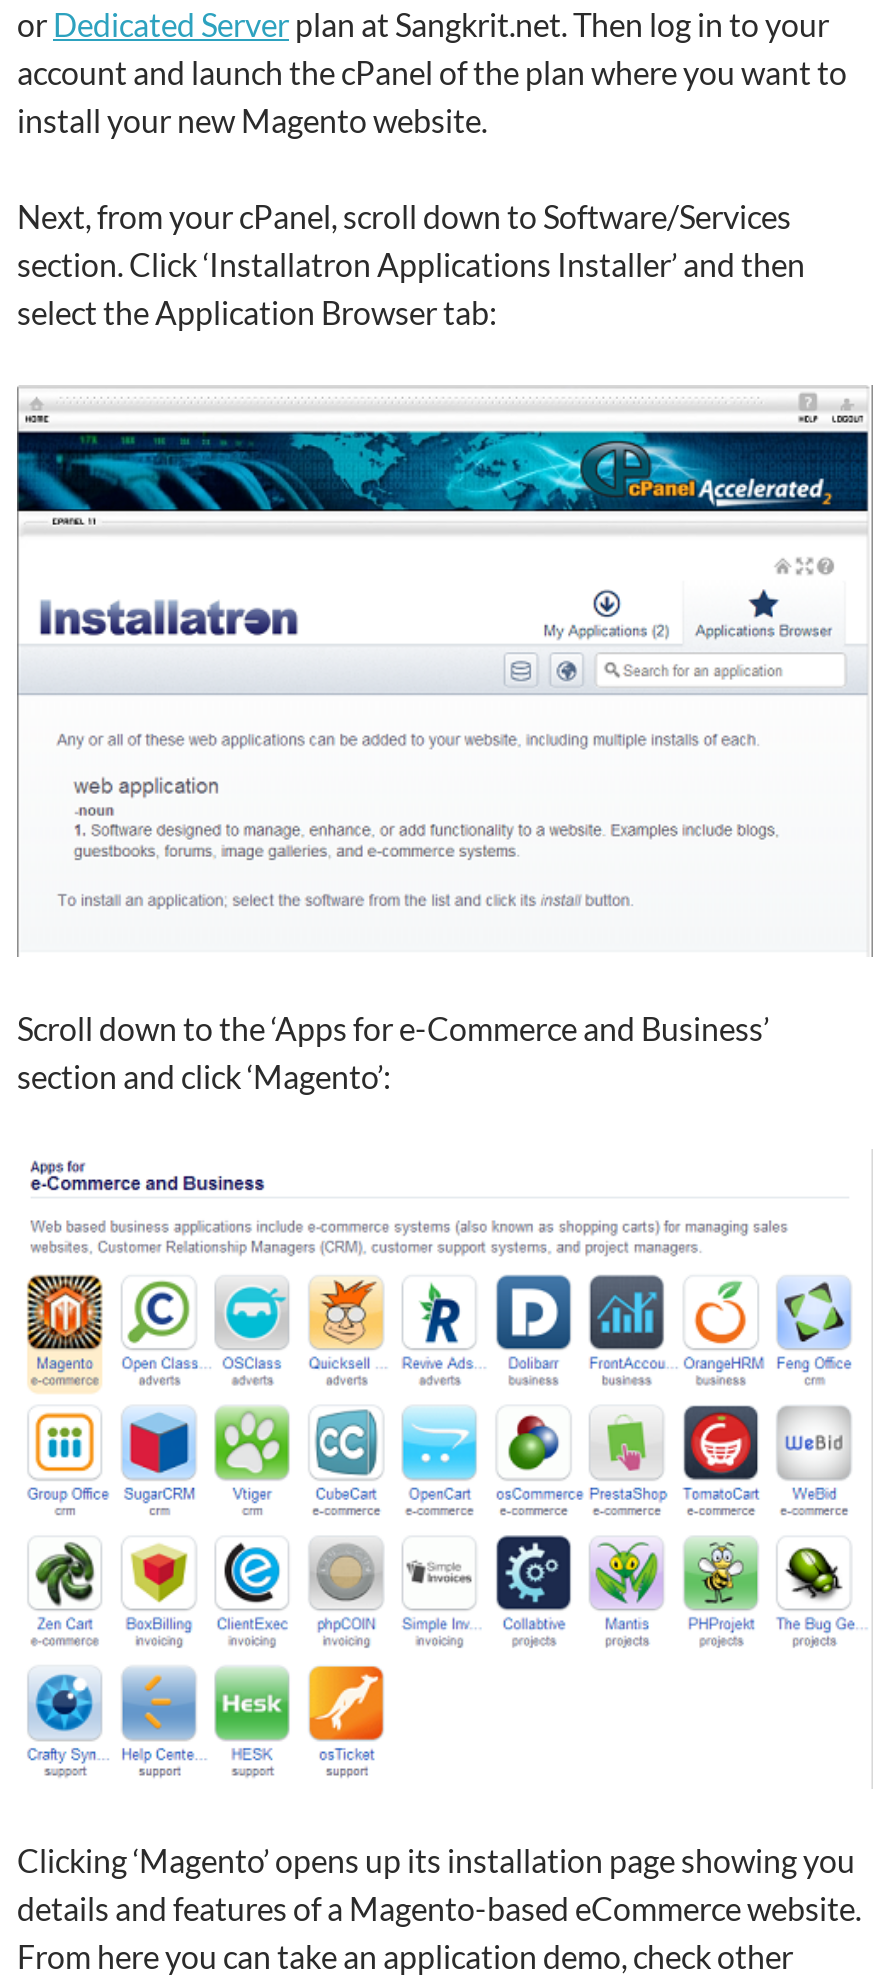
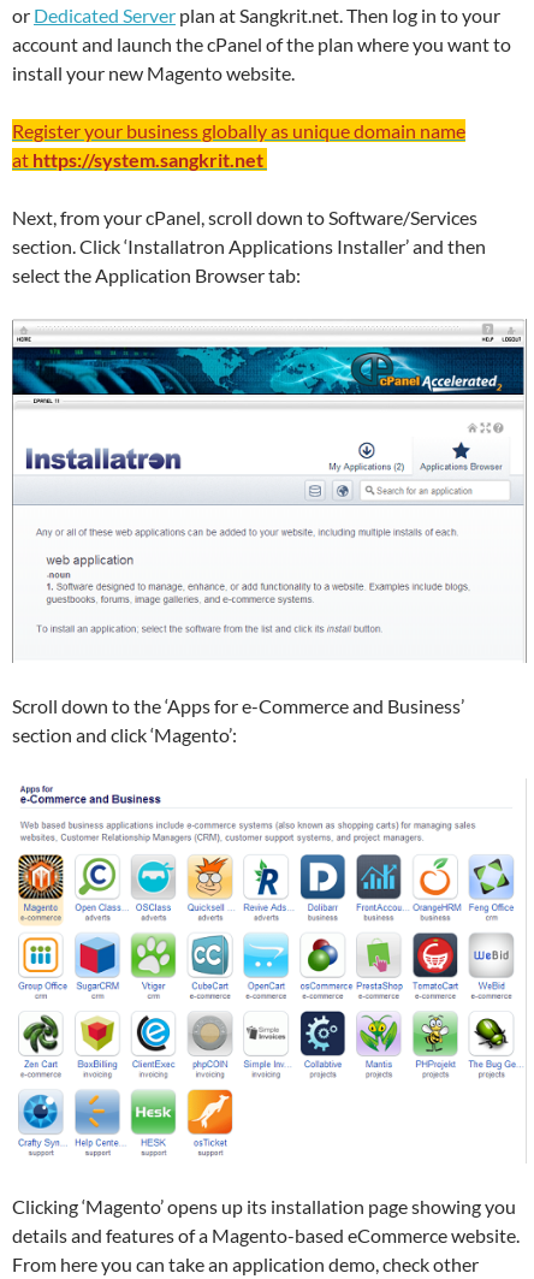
none -> [12,119,465,171] Register your business globally as unique domain name | at https://system.sangkrit.net

